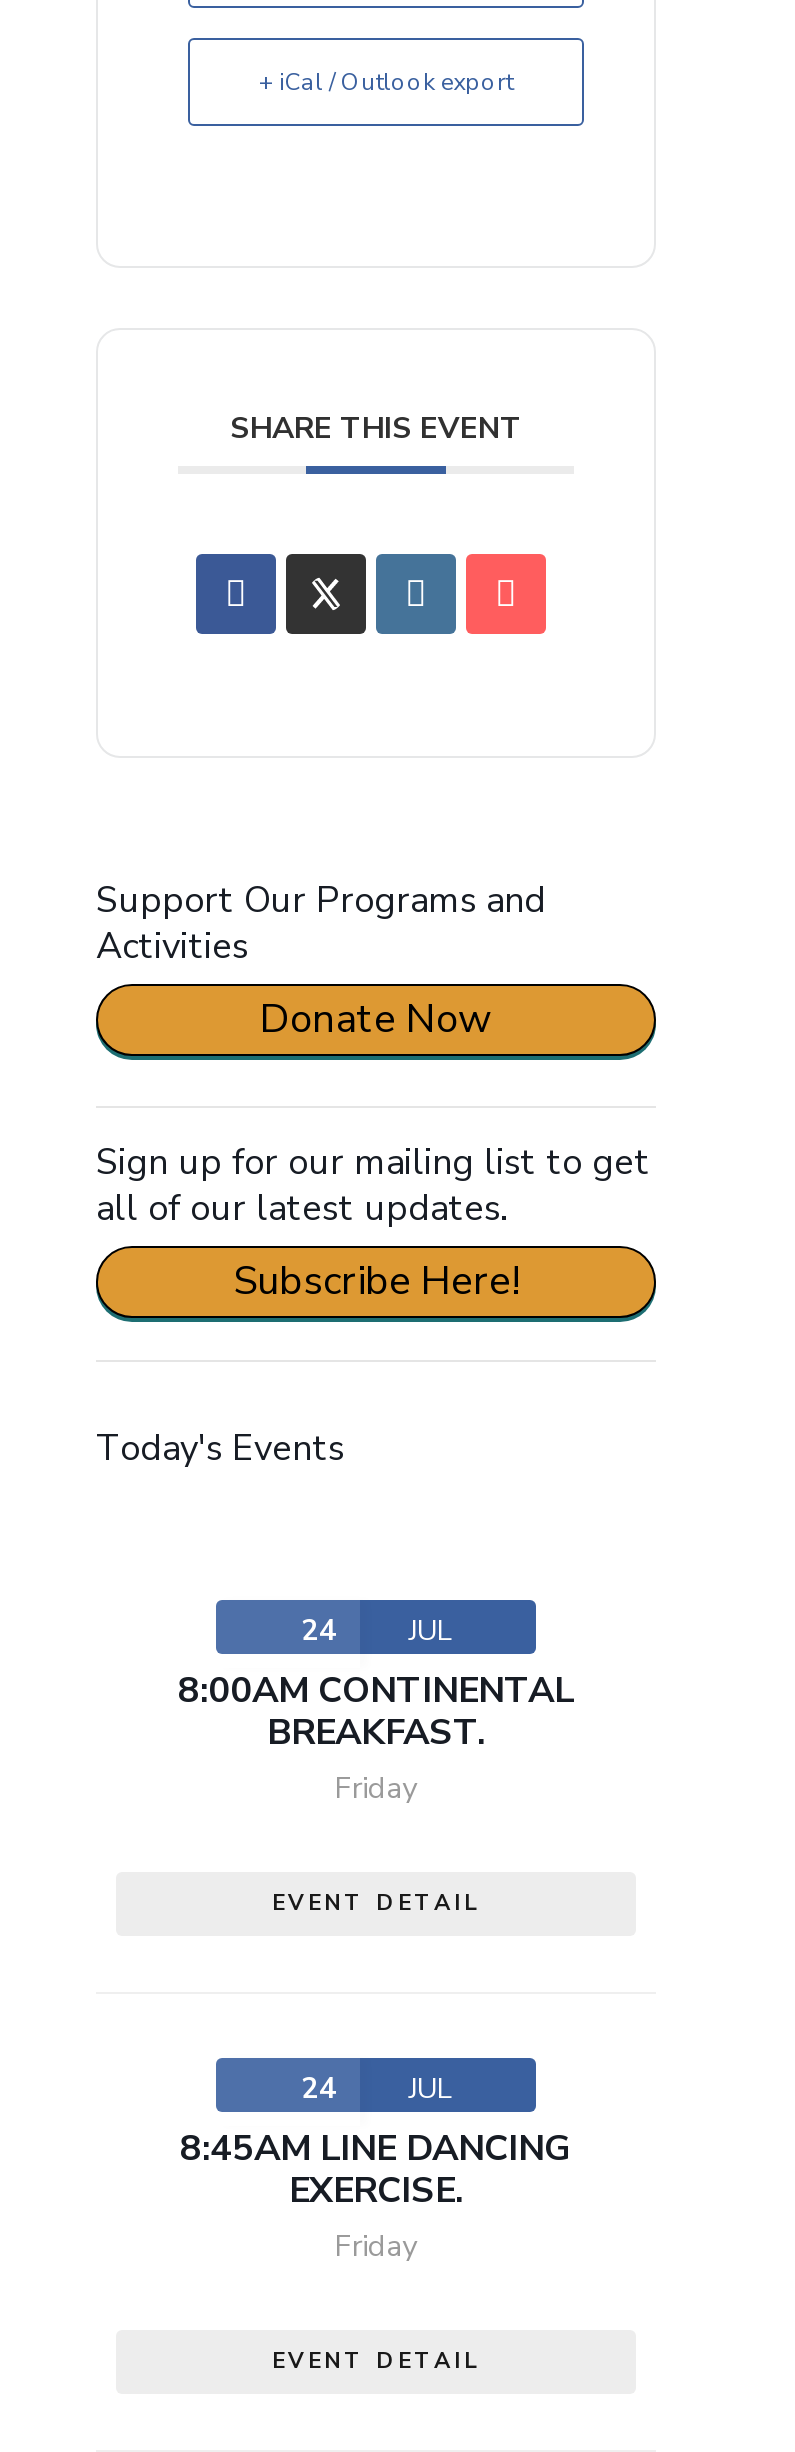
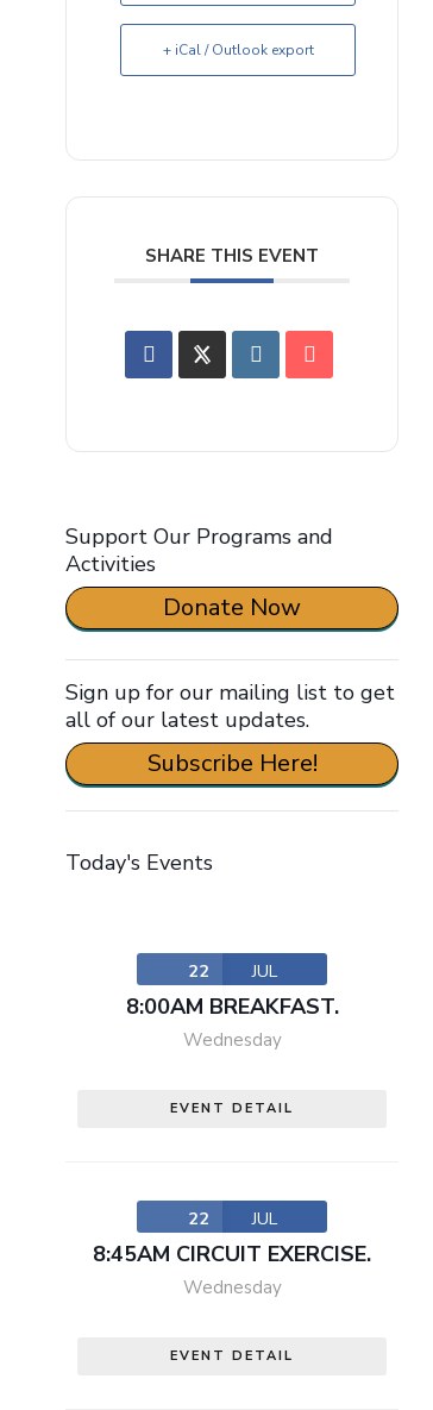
[301,1610,451,1650] 24 JUL -> [187,959,277,983] 22 JUL
[178,1666,574,1808] 8:00AM CONTINENTAL | BREAKFAST. | Friday -> [125,992,338,1052] 8:00AM BREAKFAST. | Wednesday
[301,2068,451,2108] 24 JUL -> [187,1207,277,1230] 22 JUL
[180,2124,572,2266] 8:45AM LINE DANCING | EXERCISE. | Friday -> [93,1240,371,1299] 8:45AM CIRCUIT EXERCISE. | Wednesday

